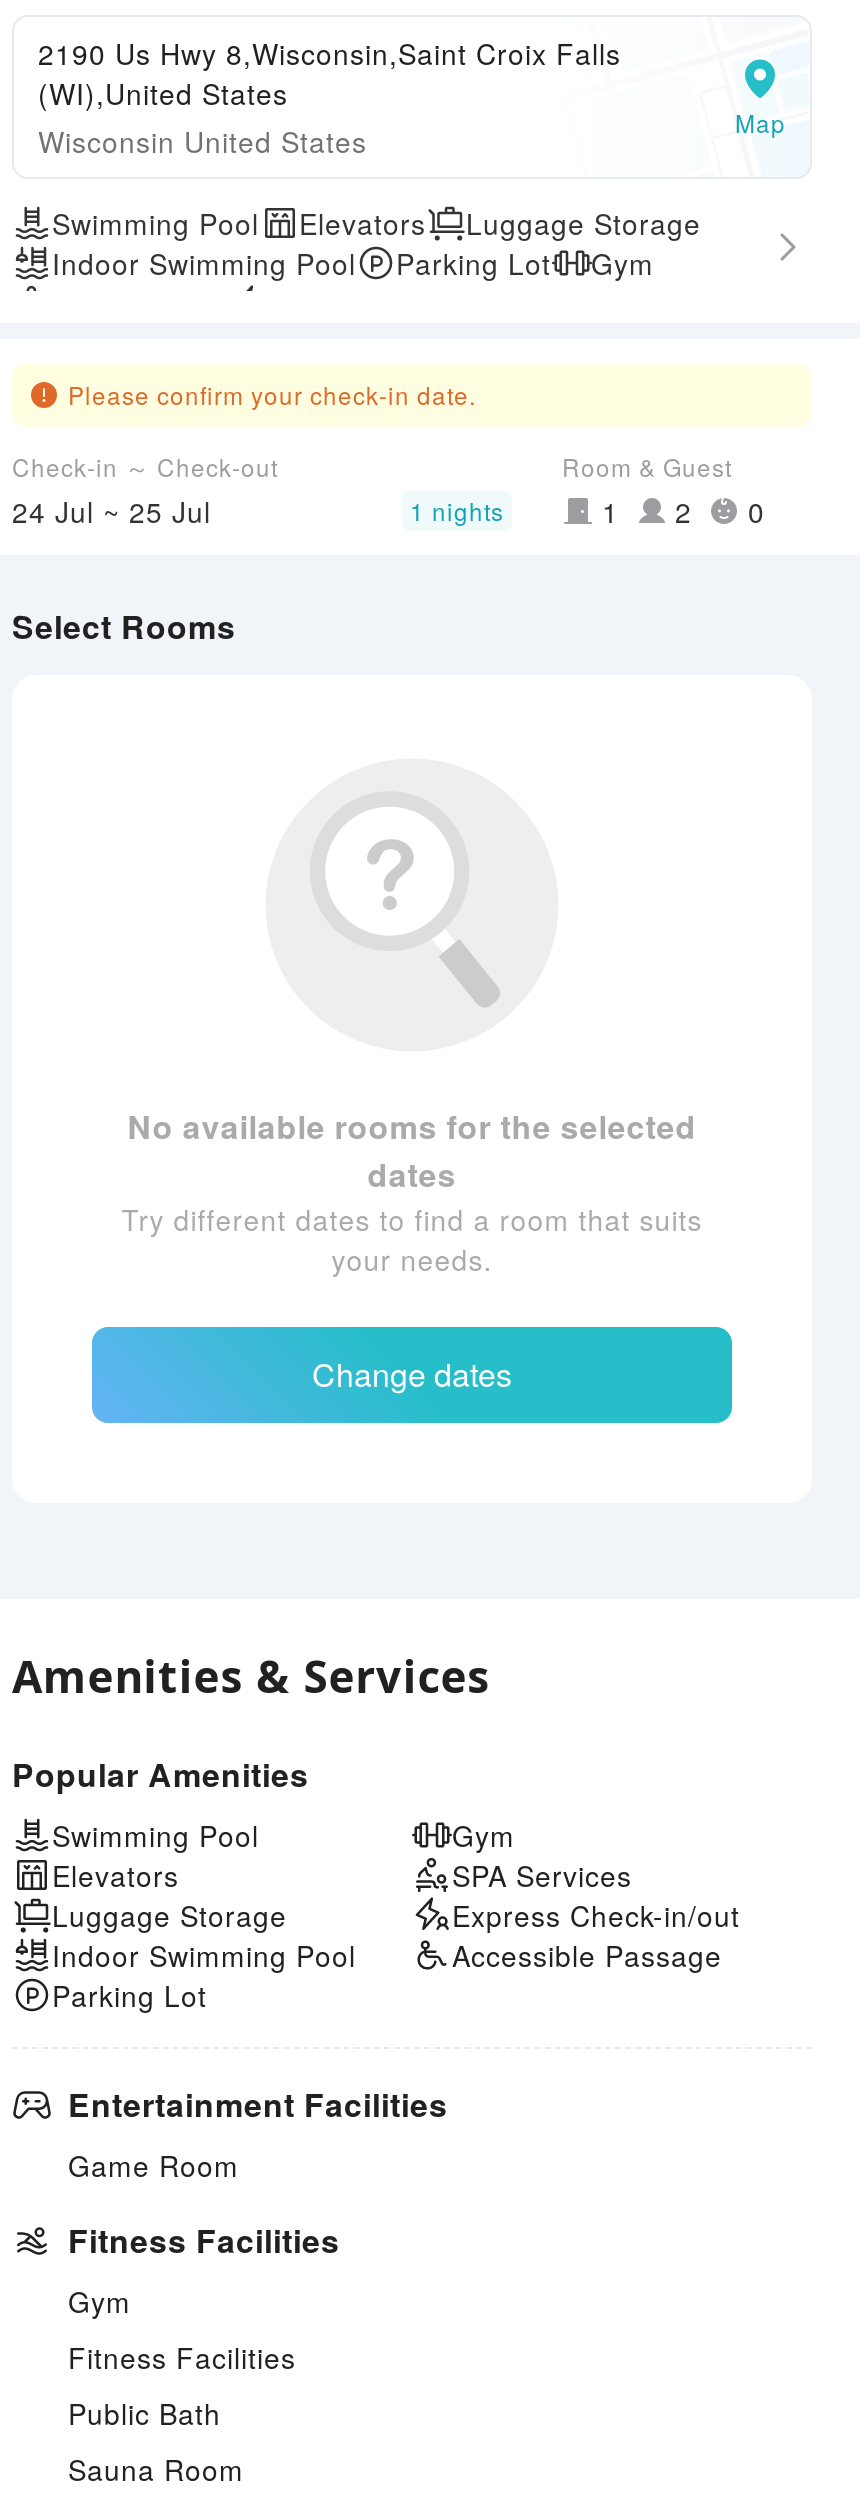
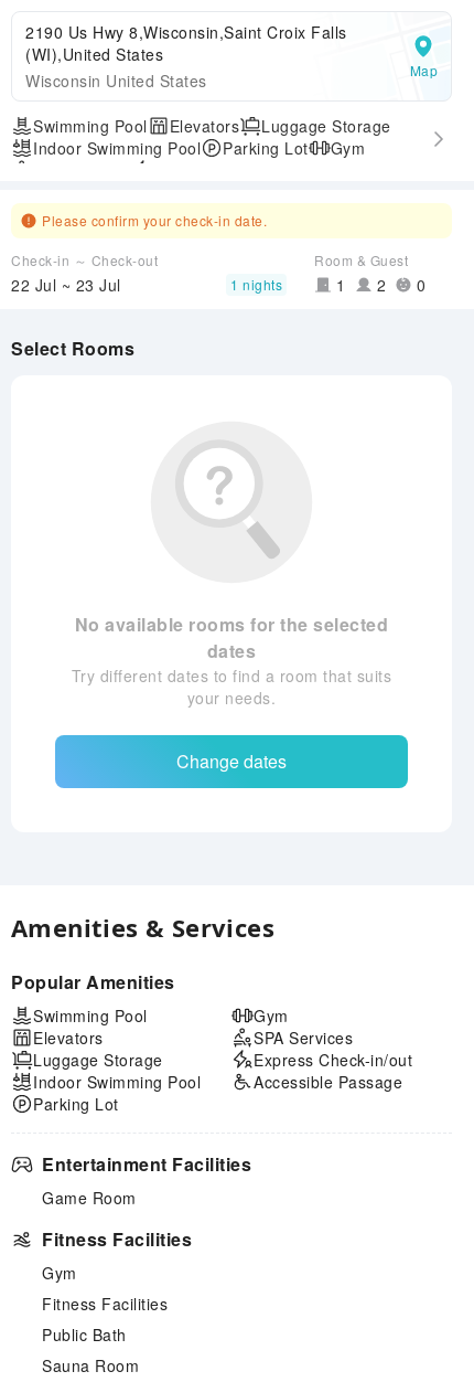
[12,491,211,531] 24 Jul ~ 25 Jul -> [11,274,121,296] 22 Jul ~ 23 Jul

